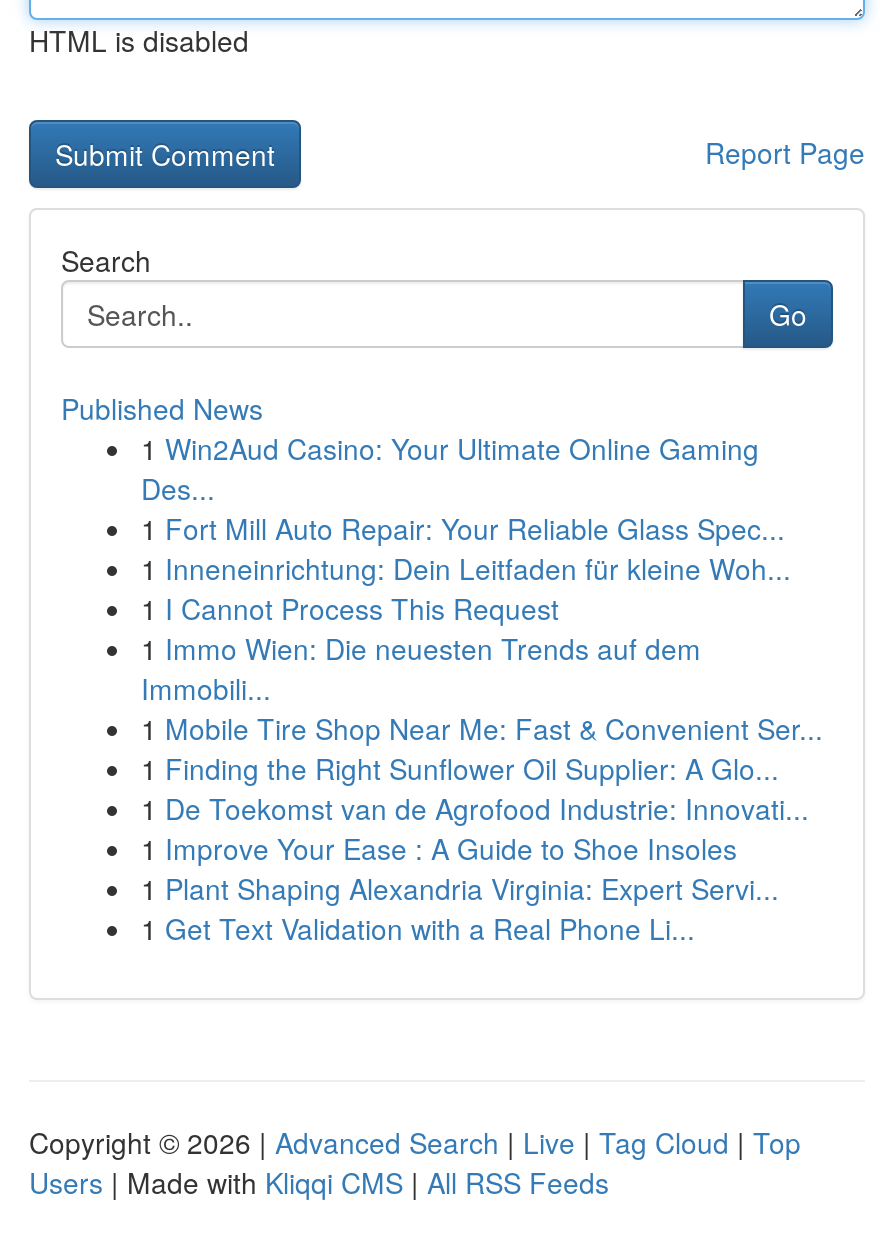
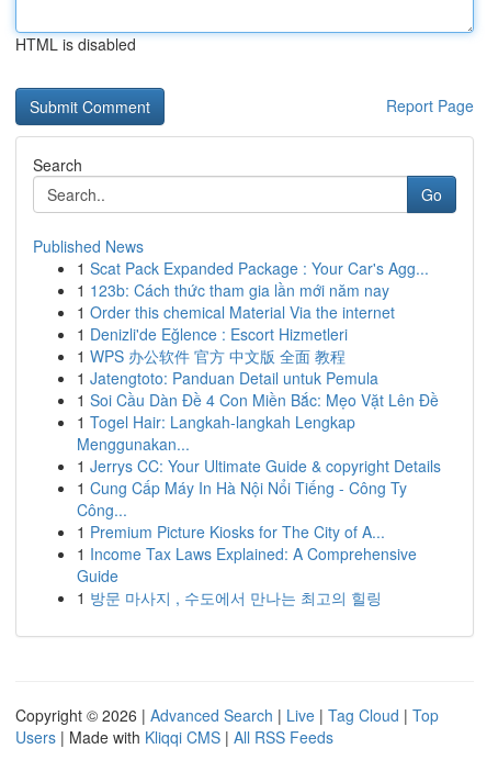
[141,428,823,948] 1 Win2Aud Casino: Your Ultimate Online Gaming | Des... | 1 Fort Mill Auto Repair: Your Reliable Glass Spec... | 1 Inneneinrichtung: Dein Leitfaden für kleine Woh... | 1 I Cannot Process This Request | 1 Immo Wien: Die neuesten Trends auf dem | Immobili... | 1 Mobile Tire Shop Near Me: Fast & Convenient Ser... | 1 Finding the Right Sunflower Oil Supplier: A Glo... | 1 De Toekomst van de Agrofood Industrie: Innovati... | 1 Improve Your Ease : A Guide to Shoe Insoles | 1 Plant Shaping Alexandria Virginia: Expert Servi... | 1 Get Text Validation with a Real Phone Li... -> [77,257,441,608] 1 Scat Pack Expanded Package : Your Car's Agg... | 1 123b: Cách thức tham gia lần mới năm nay | 1 Order this chemical Material Via the internet | 1 Denizli'de Eğlence : Escort Hizmetleri | 1 WPS 办公软件 官方 中文版 全面 教程 | 1 Jatengtoto: Panduan Detail untuk Pemula | 1 Soi Cầu Dàn Đề 4 Con Miền Bắc: Mẹo Vặt Lên Đề | 1 Togel Hair: Langkah-langkah Lengkap | Menggunakan... | 1 Jerrys CC: Your Ultimate Guide & copyright Details | 1 Cung Cấp Máy In Hà Nội Nổi Tiếng - Công Ty | Công... | 1 Premium Picture Kiosks for The City of A... | 1 Income Tax Laws Explained: A Comprehensive | Guide | 1 방문 마사지 , 수도에서 만나는 최고의 힐링

